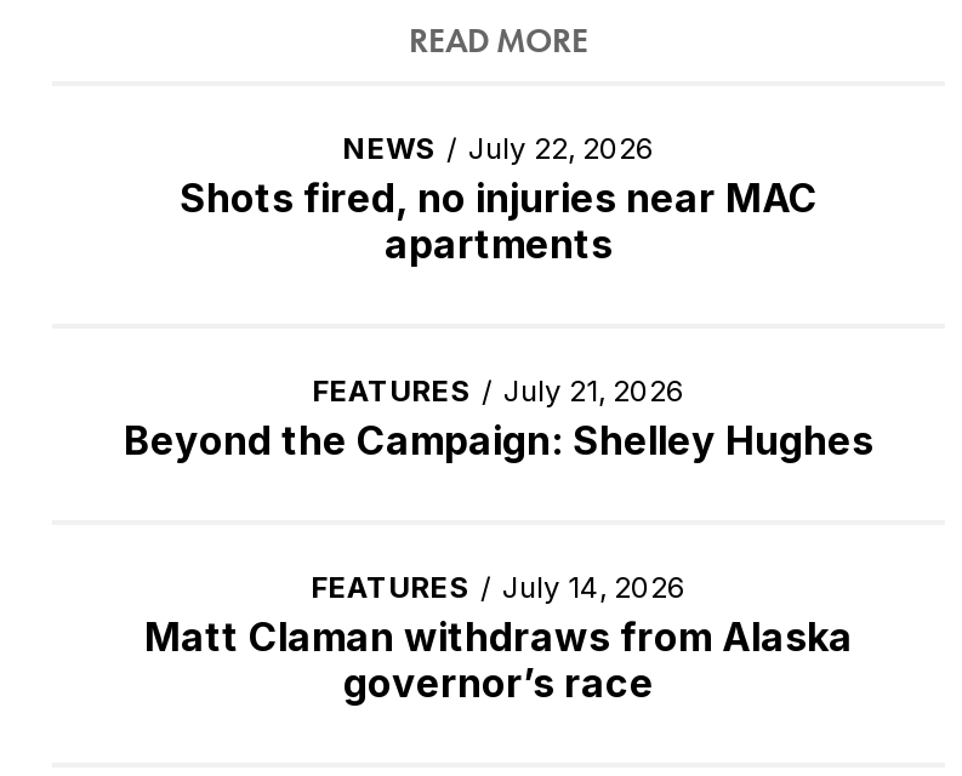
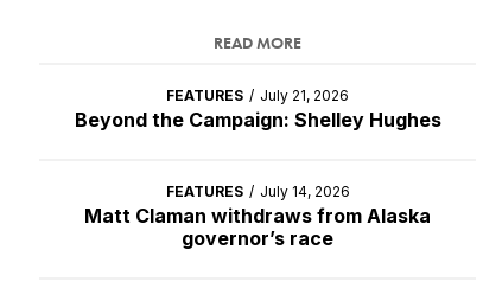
[180,130,818,268] NEWS / July 22, 2026 | Shots fired, no injuries near MAC | apartments -> none

